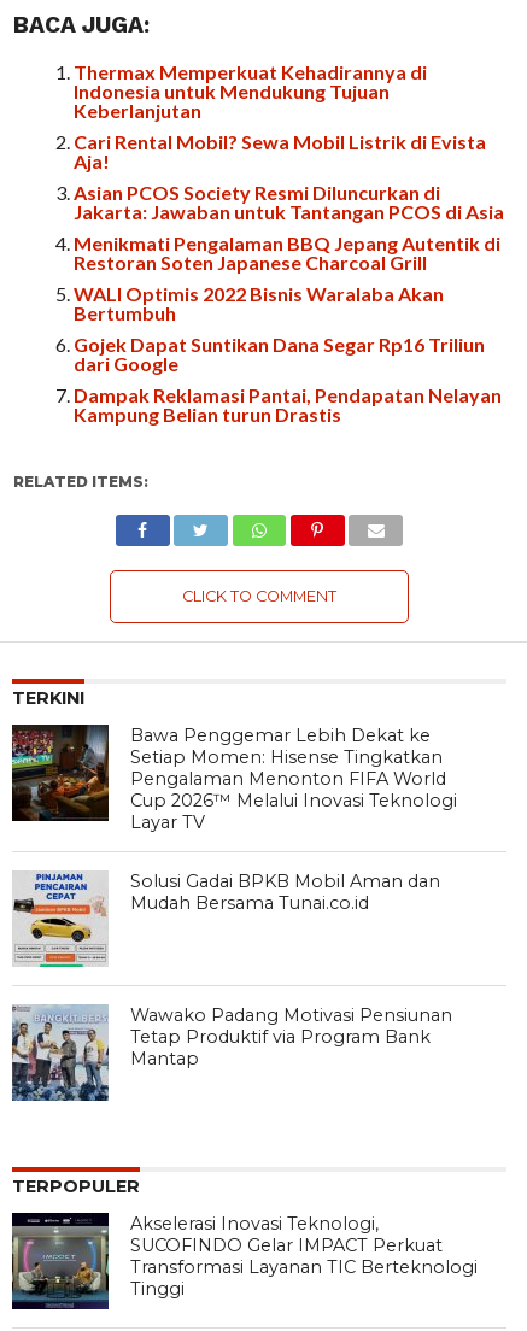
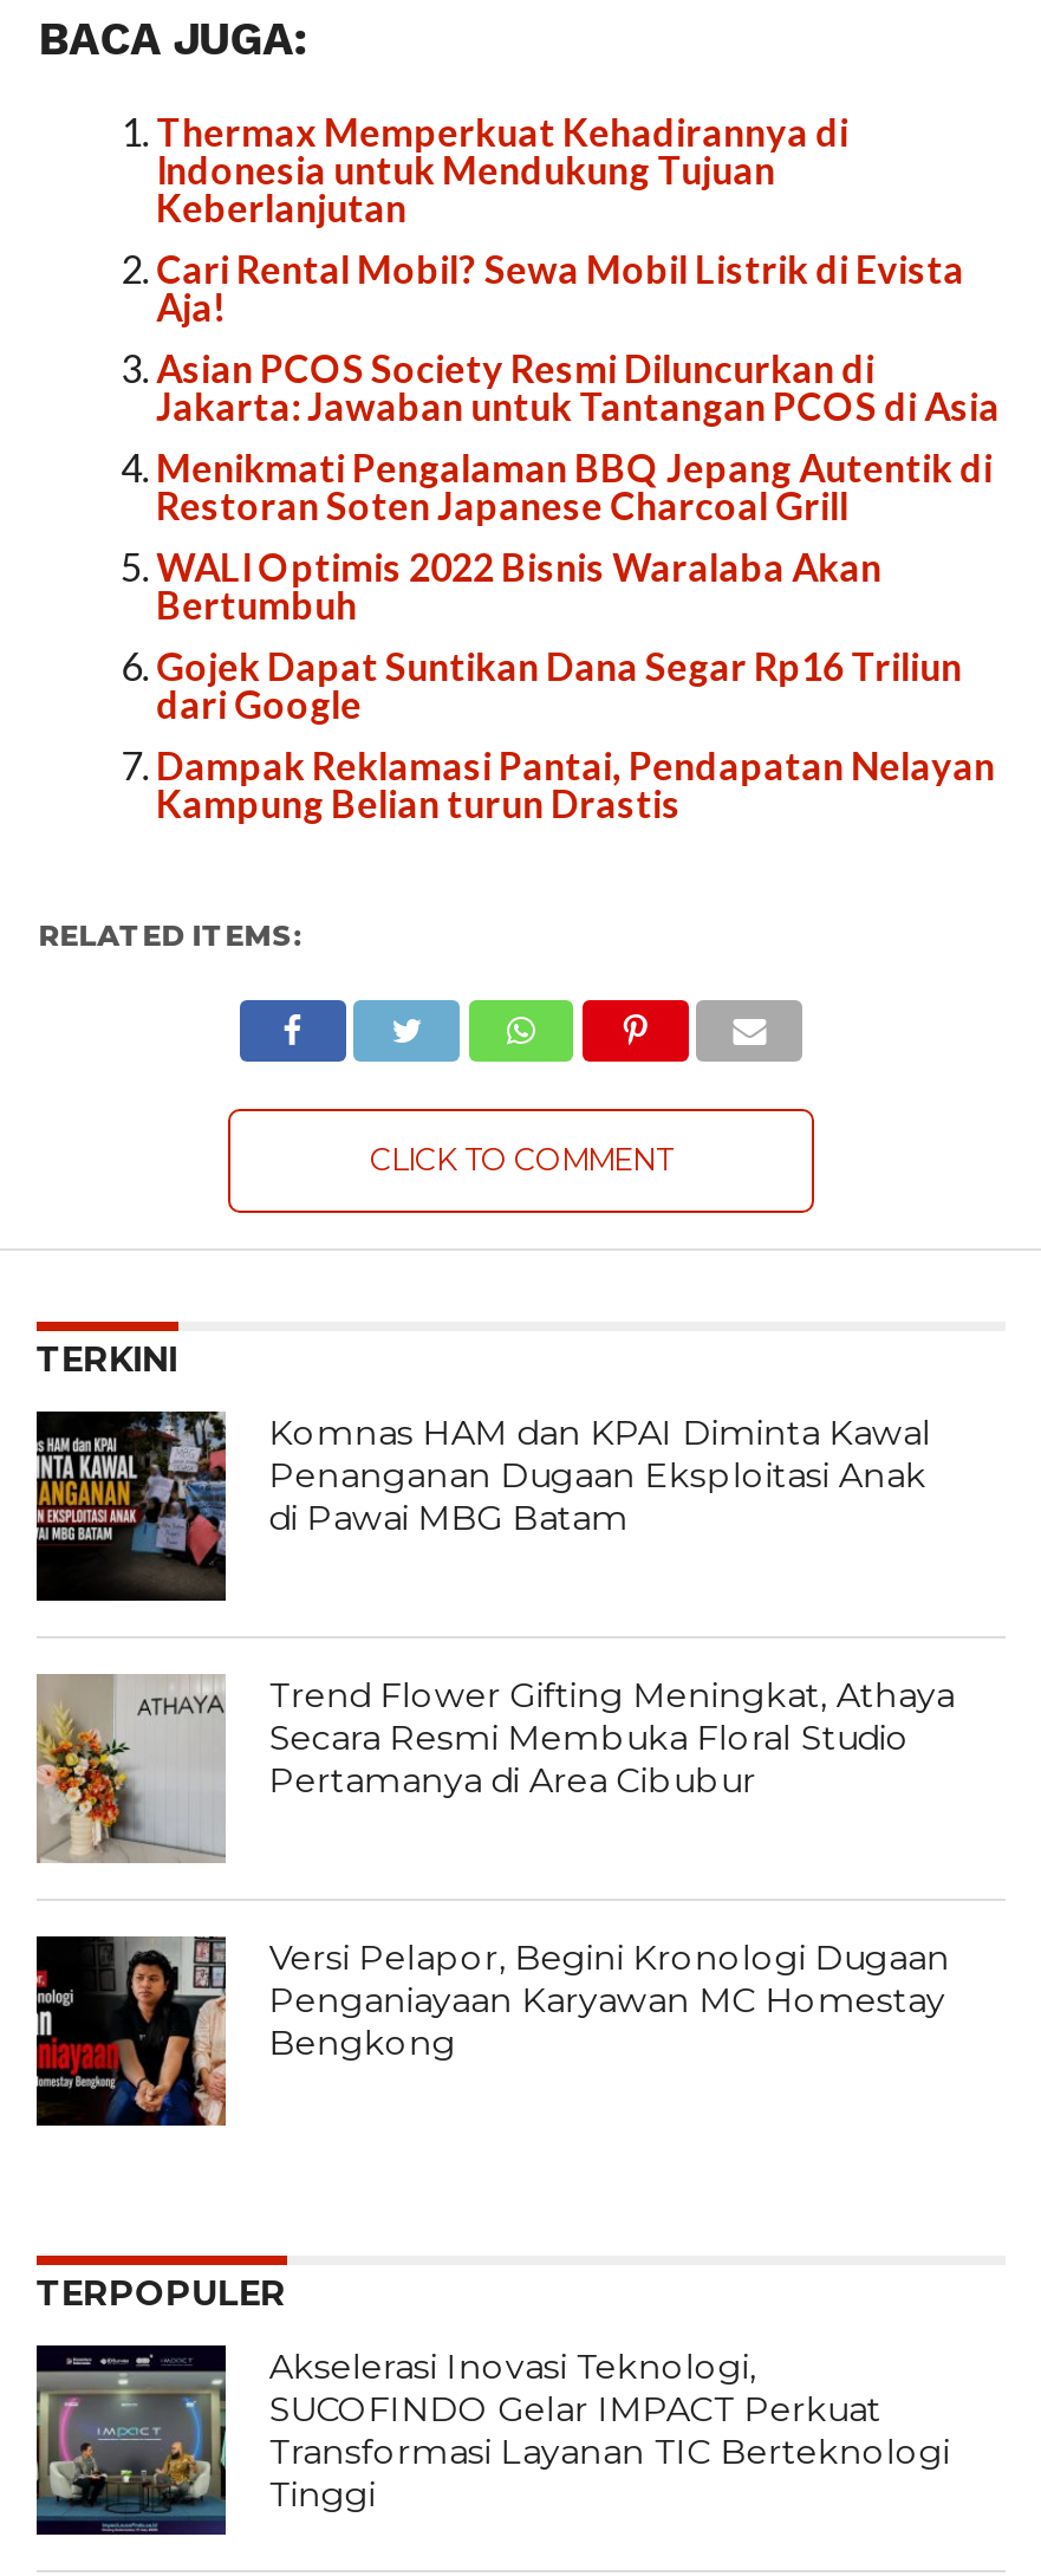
[11,724,457,833] [image] | Bawa Penggemar Lebih Dekat ke | Setiap Momen: Hisense Tingkatkan | Pengalaman Menonton FIFA World | Cup 2026™ Melalui Inovasi Teknologi | Layar TV -> [37,1411,931,1601] [image] | Komnas HAM dan KPAI Diminta Kawal | Penanganan Dugaan Eksploitasi Anak | di Pawai MBG Batam
[13,870,441,968] [image] | Solusi Gadai BPKB Mobil Aman dan | Mudah Bersama Tunai.co.id -> [37,1674,954,1863] [image] | Trend Flower Gifting Meningkat, Athaya | Secara Resmi Membuka Floral Studio | Pertamanya di Area Cibubur
[11,1004,453,1102] [image] | Wawako Padang Motivasi Pensiunan | Tetap Produktif via Program Bank | Mantap -> [34,1934,950,2128] [image] | Versi Pelapor, Begini Kronologi Dugaan | Penganiayaan Karyawan MC Homestay | Bengkong

